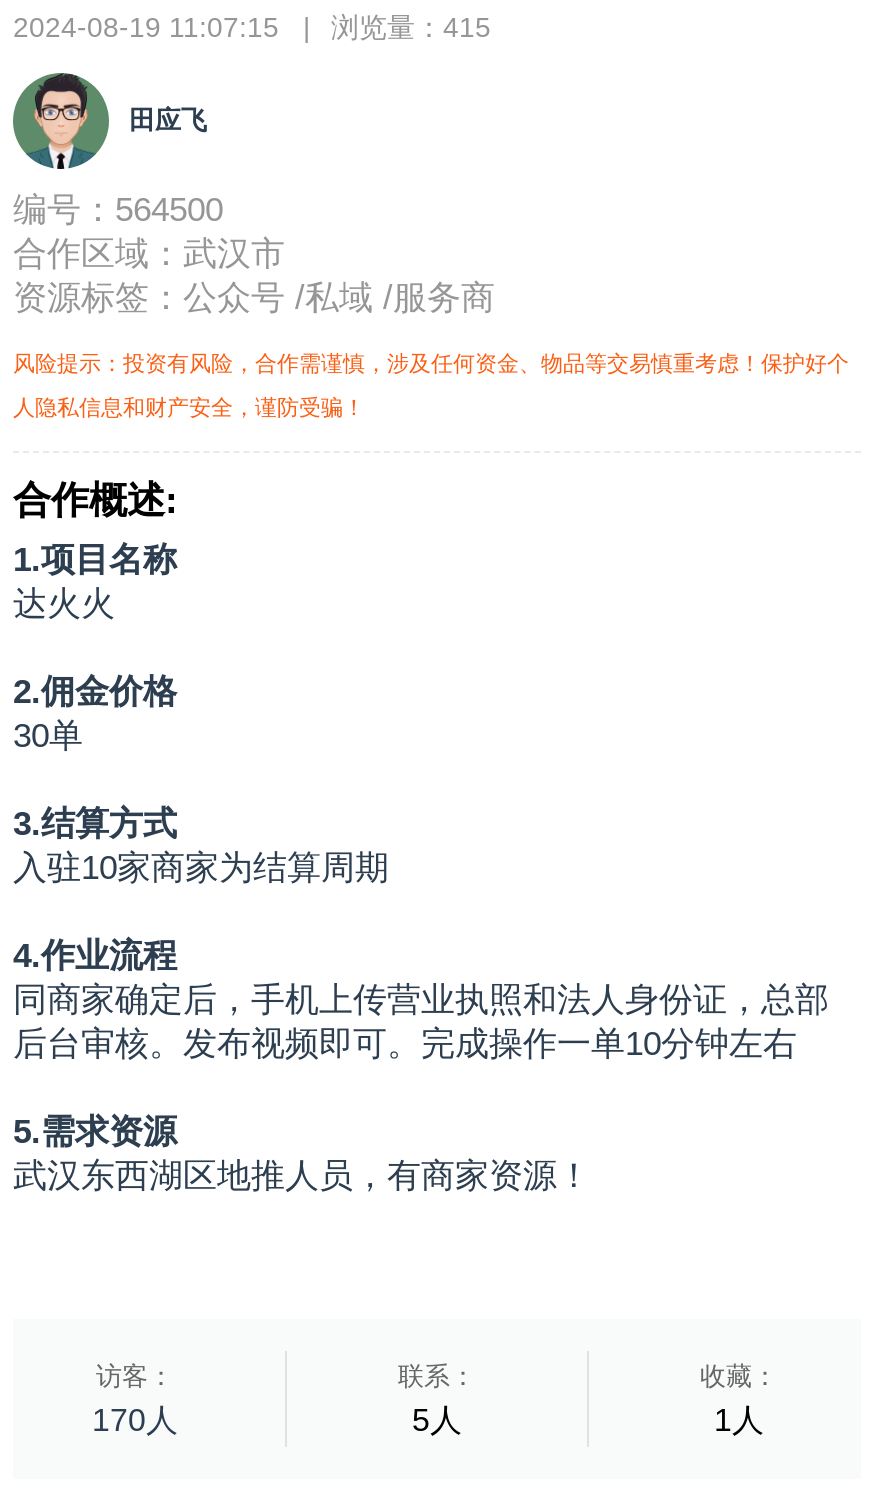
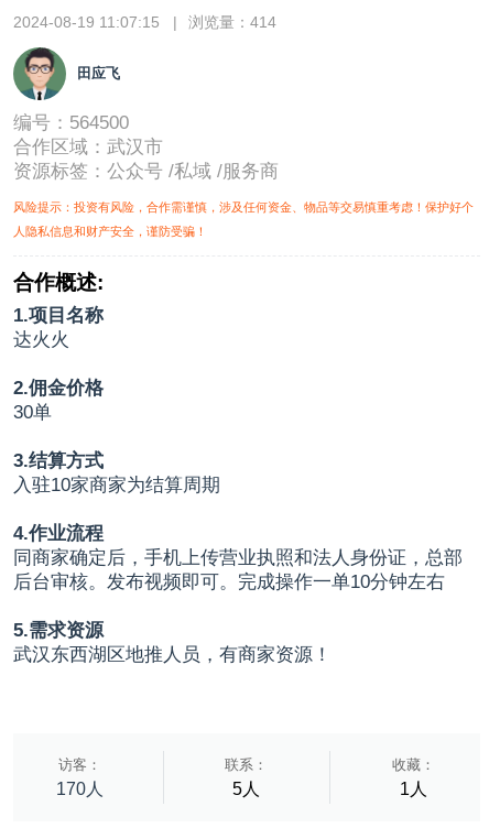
[331,10,491,42] 浏览量：415 -> [188,13,276,30] 浏览量：414

